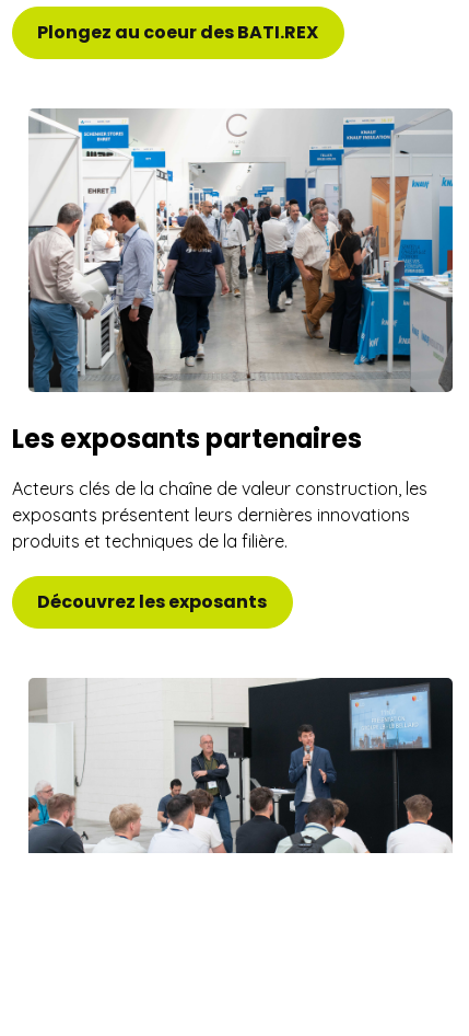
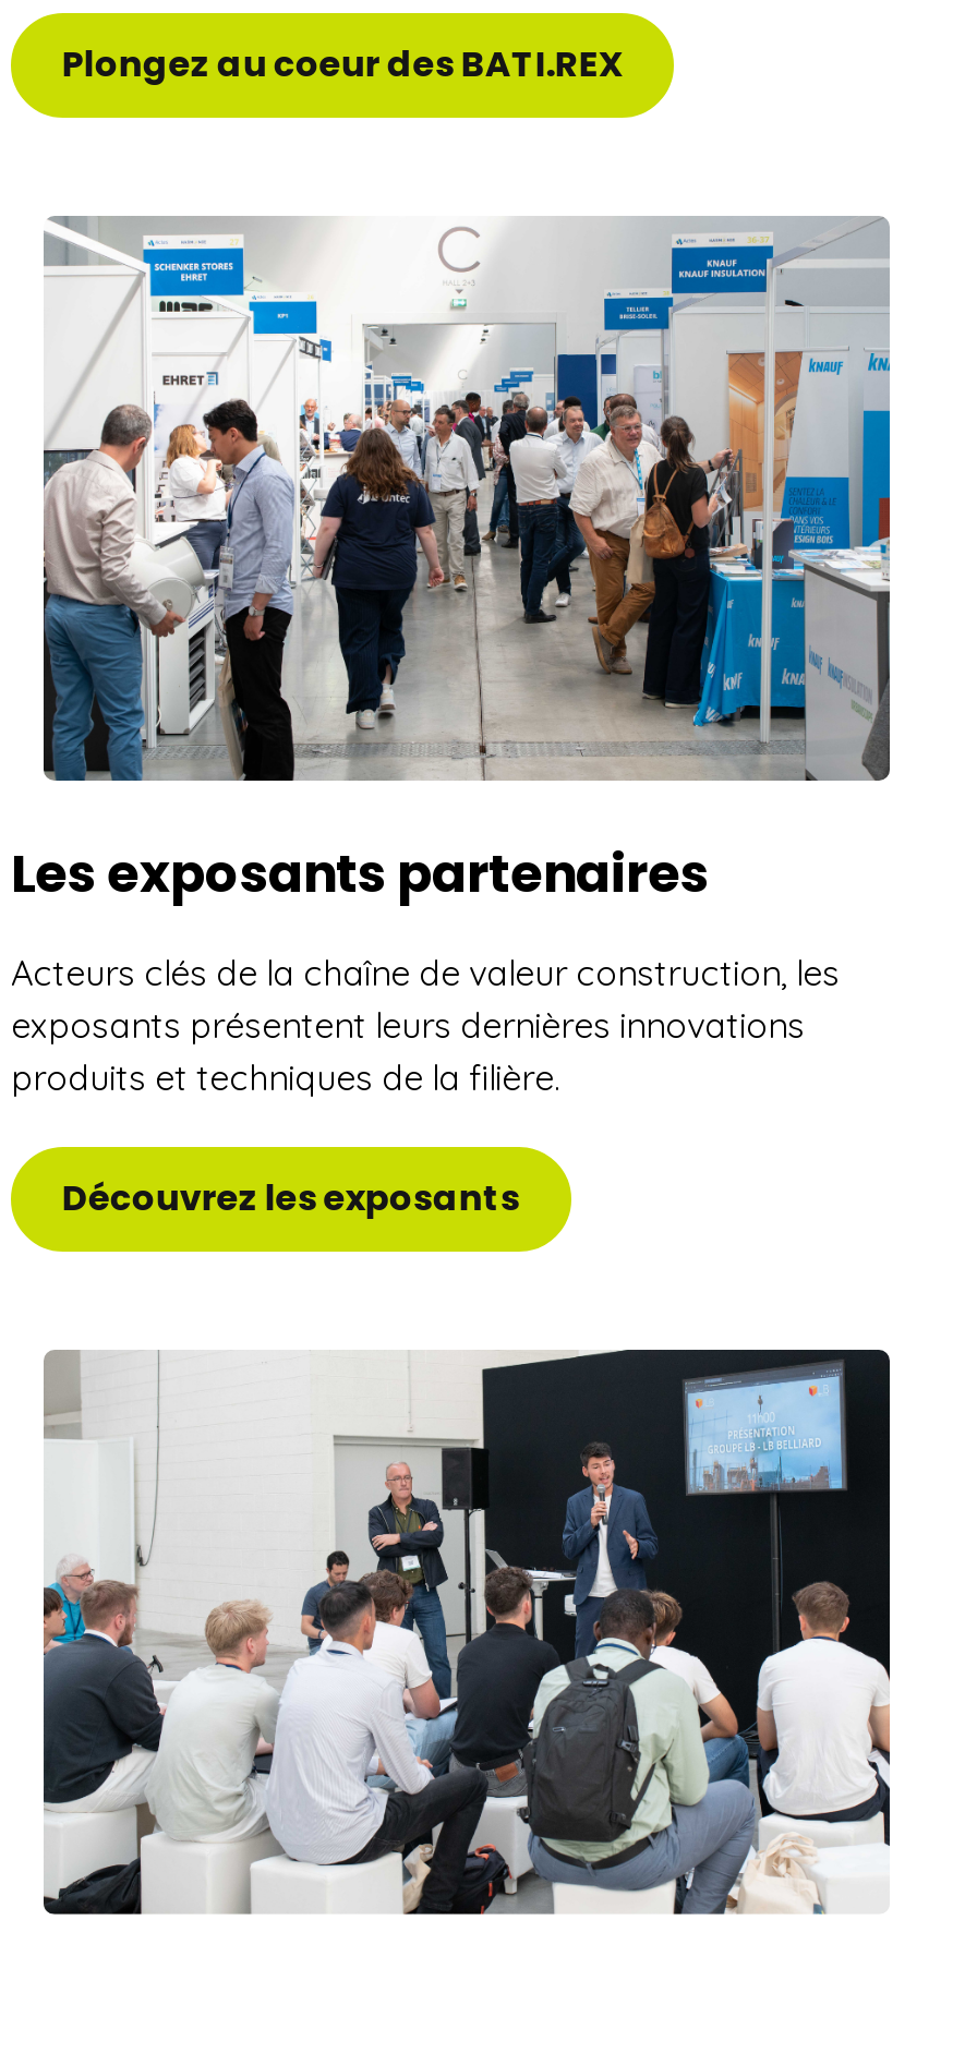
none -> [41,1699,892,1917] [image]

